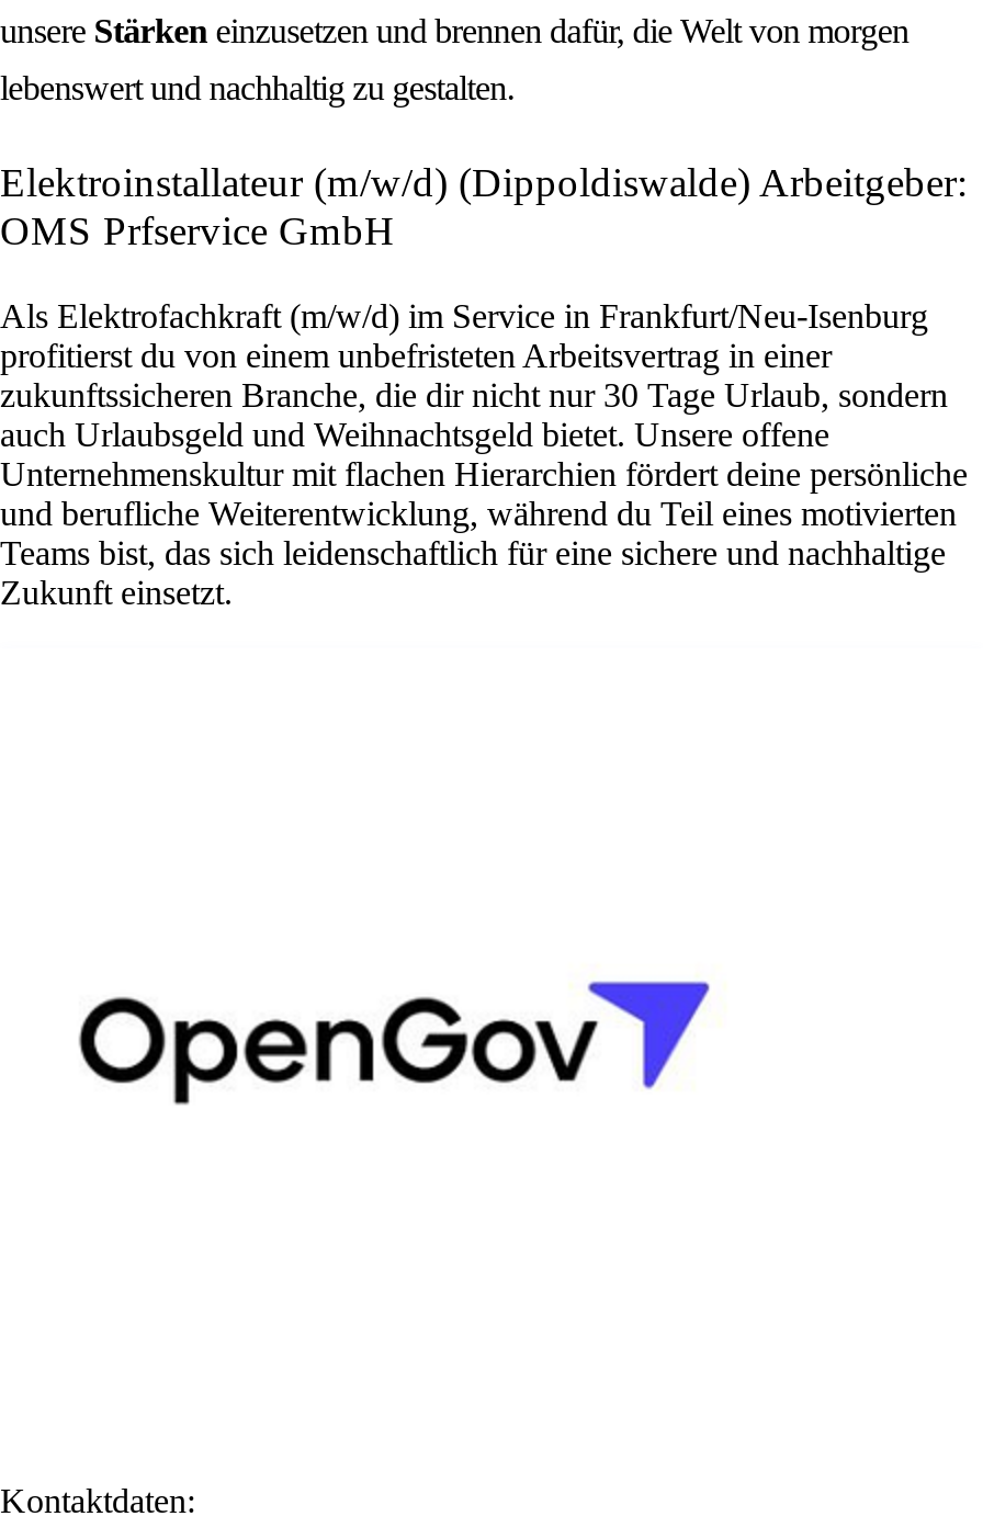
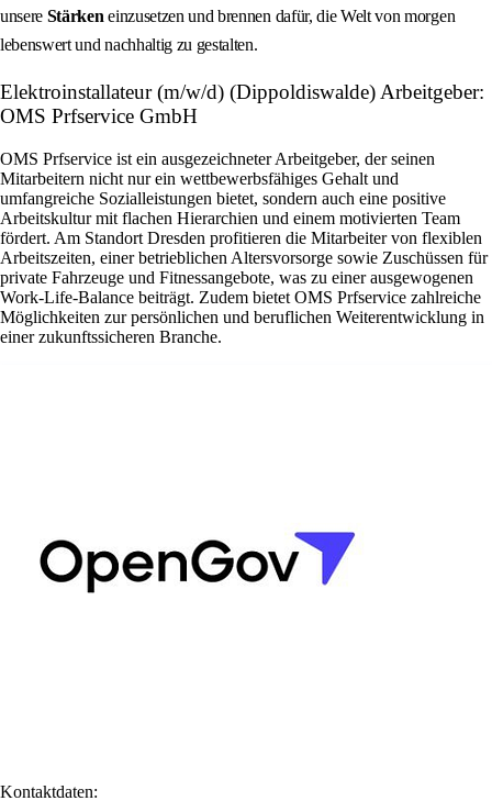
[0,297,968,611] Als Elektrofachkraft (m/w/d) im Service in Frankfurt/Neu-Isenburg | profitierst du von einem unbefristeten Arbeitsvertrag in einer | zukunftssicheren Branche, die dir nicht nur 30 Tage Urlaub, sondern | auch Urlaubsgeld und Weihnachtsgeld bietet. Unsere offene | Unternehmenskultur mit flachen Hierarchien fördert deine persönliche | und berufliche Weiterentwicklung, während du Teil eines motivierten | Teams bist, das sich leidenschaftlich für eine sichere und nachhaltige | Zukunft einsetzt. -> [0,149,488,346] OMS Prfservice ist ein ausgezeichneter Arbeitgeber, der seinen | Mitarbeitern nicht nur ein wettbewerbsfähiges Gehalt und | umfangreiche Sozialleistungen bietet, sondern auch eine positive | Arbeitskultur mit flachen Hierarchien und einem motivierten Team | fördert. Am Standort Dresden profitieren die Mitarbeiter von flexiblen | Arbeitszeiten, einer betrieblichen Altersvorsorge sowie Zuschüssen für | private Fahrzeuge und Fitnessangebote, was zu einer ausgewogenen | Work-Life-Balance beiträgt. Zudem bietet OMS Prfservice zahlreiche | Möglichkeiten zur persönlichen und beruflichen Weiterentwicklung in | einer zukunftssicheren Branche.

